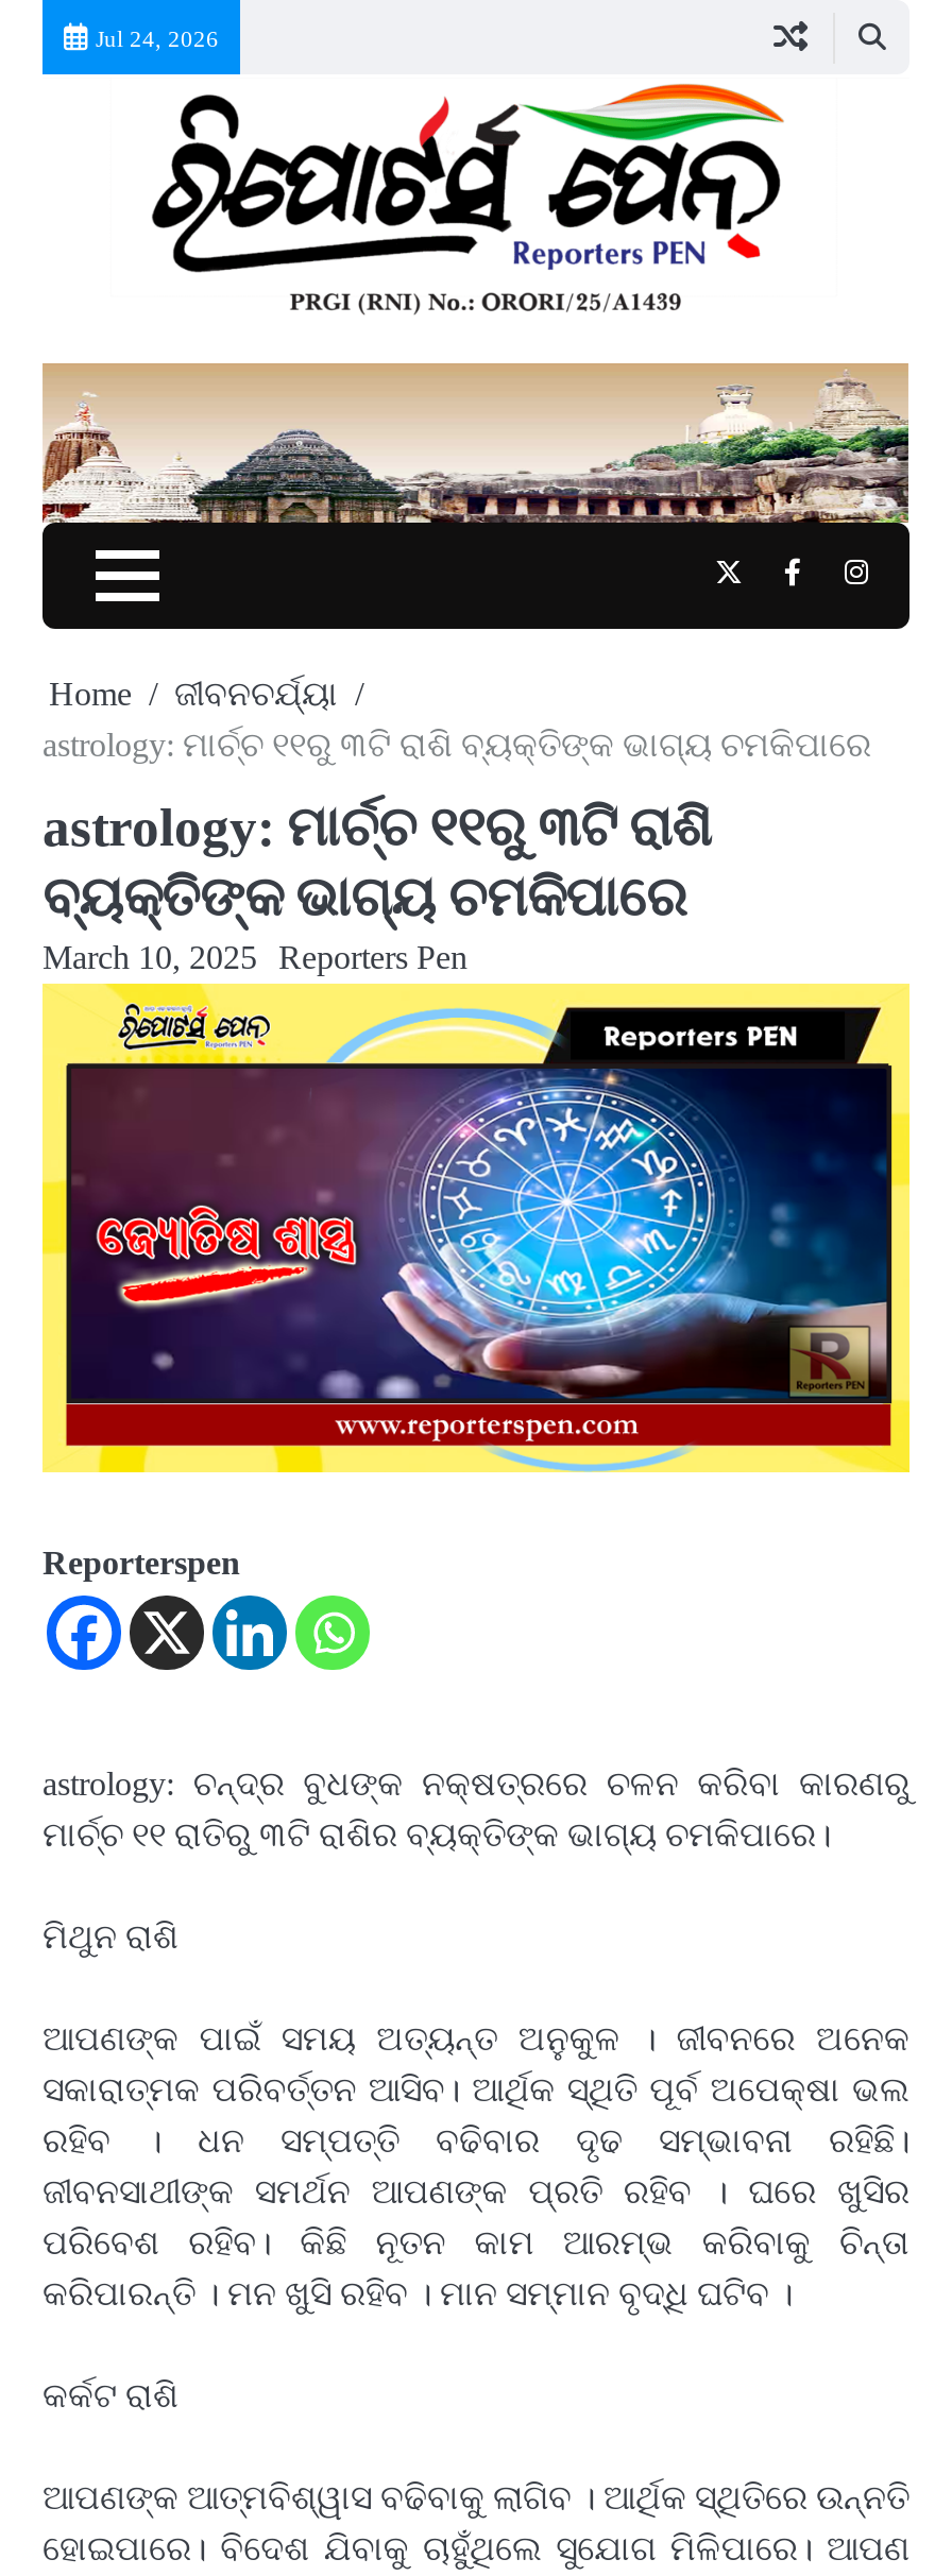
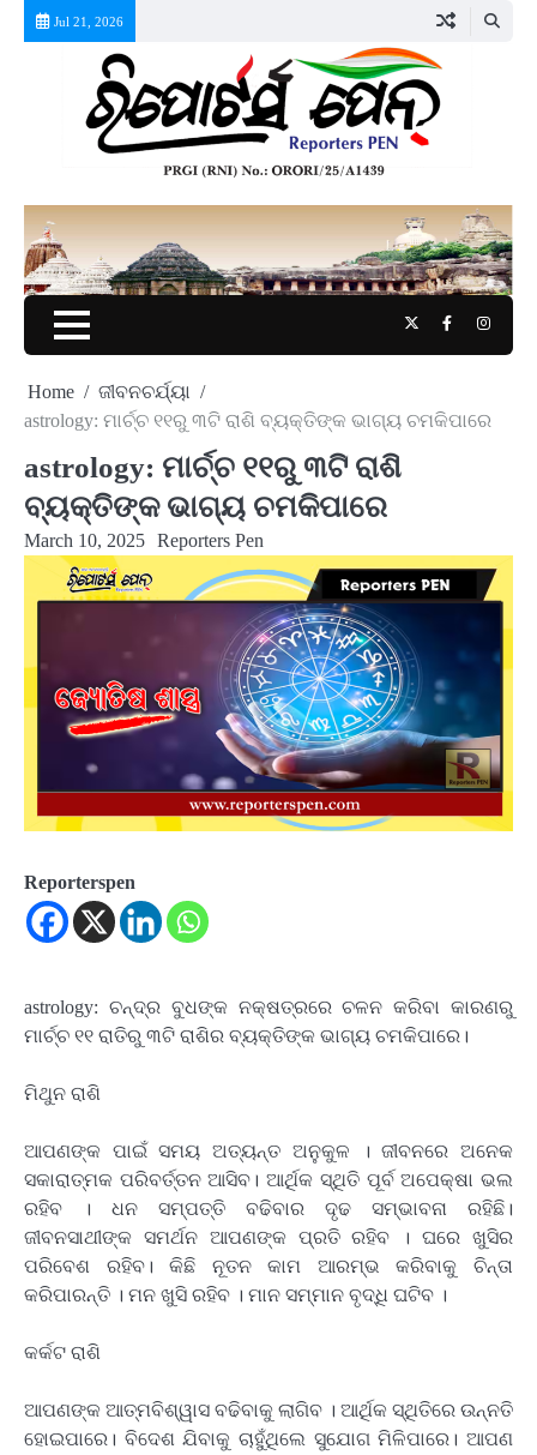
[96,25,219,51] Jul 24, 2026 -> [54,14,123,29] Jul 21, 2026

